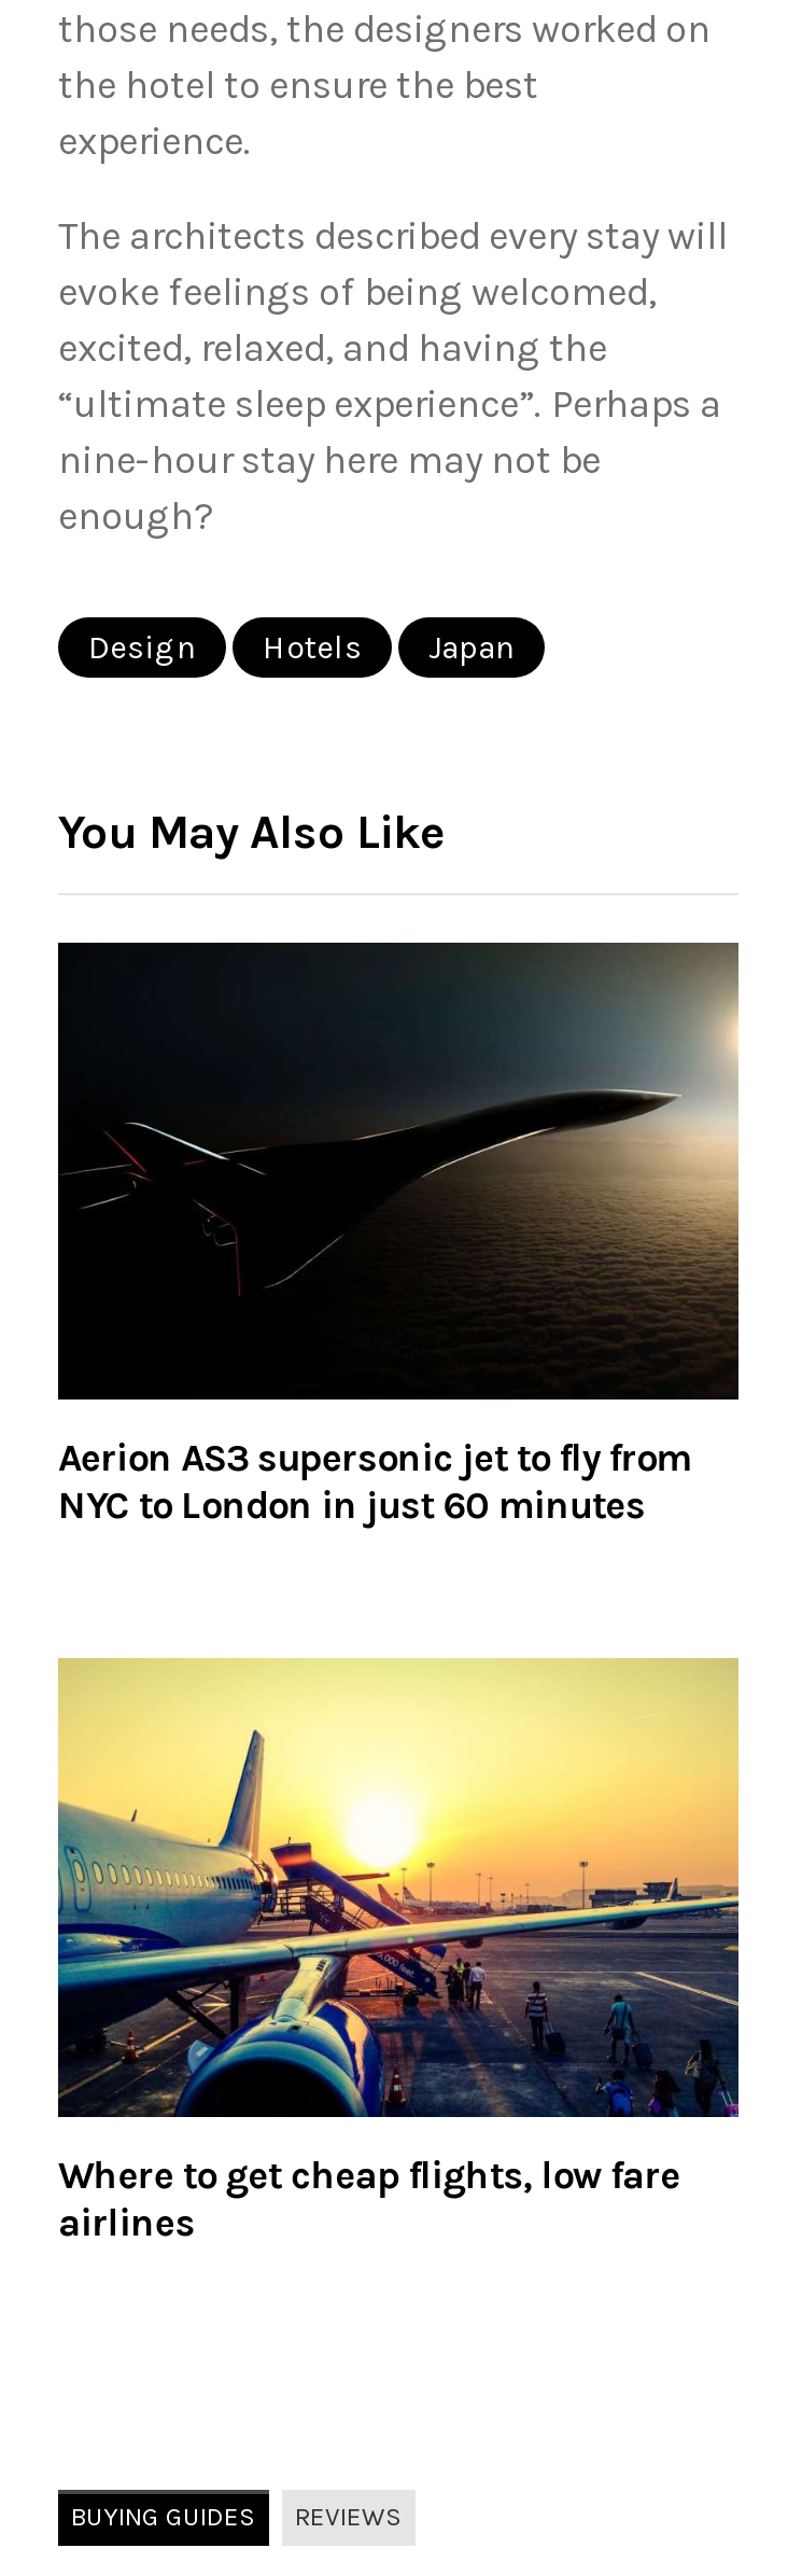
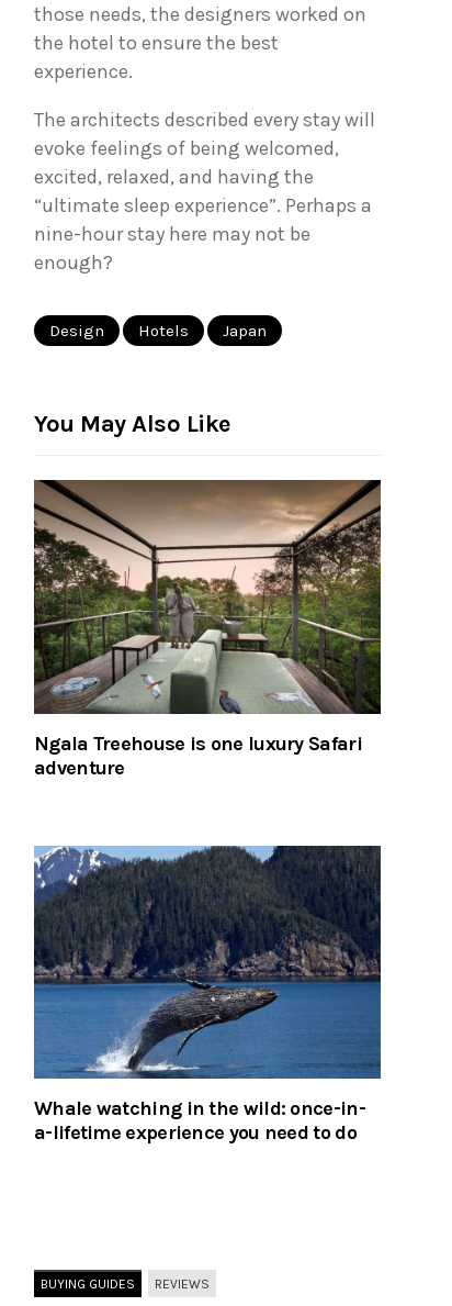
[56,942,741,1530] [image] | Aerion AS3 supersonic jet to fly from | NYC to London in just 60 minutes -> [33,479,382,780] [image] | Ngala Treehouse is one luxury Safari | adventure
[56,1657,741,2246] [image] | Where to get cheap flights, low fare | airlines -> [33,845,382,1145] [image] | Whale watching in the wild: once-in- | a-lifetime experience you need to do

